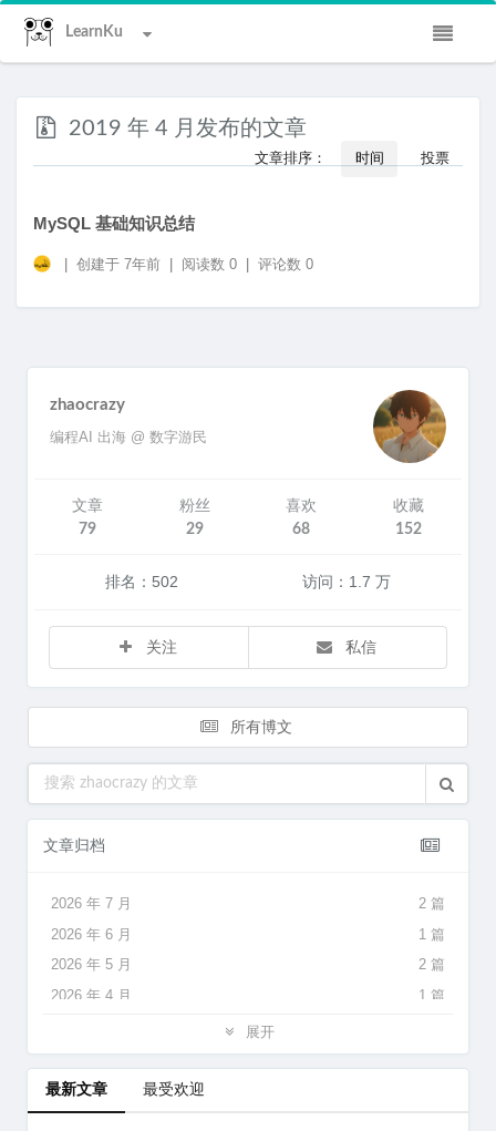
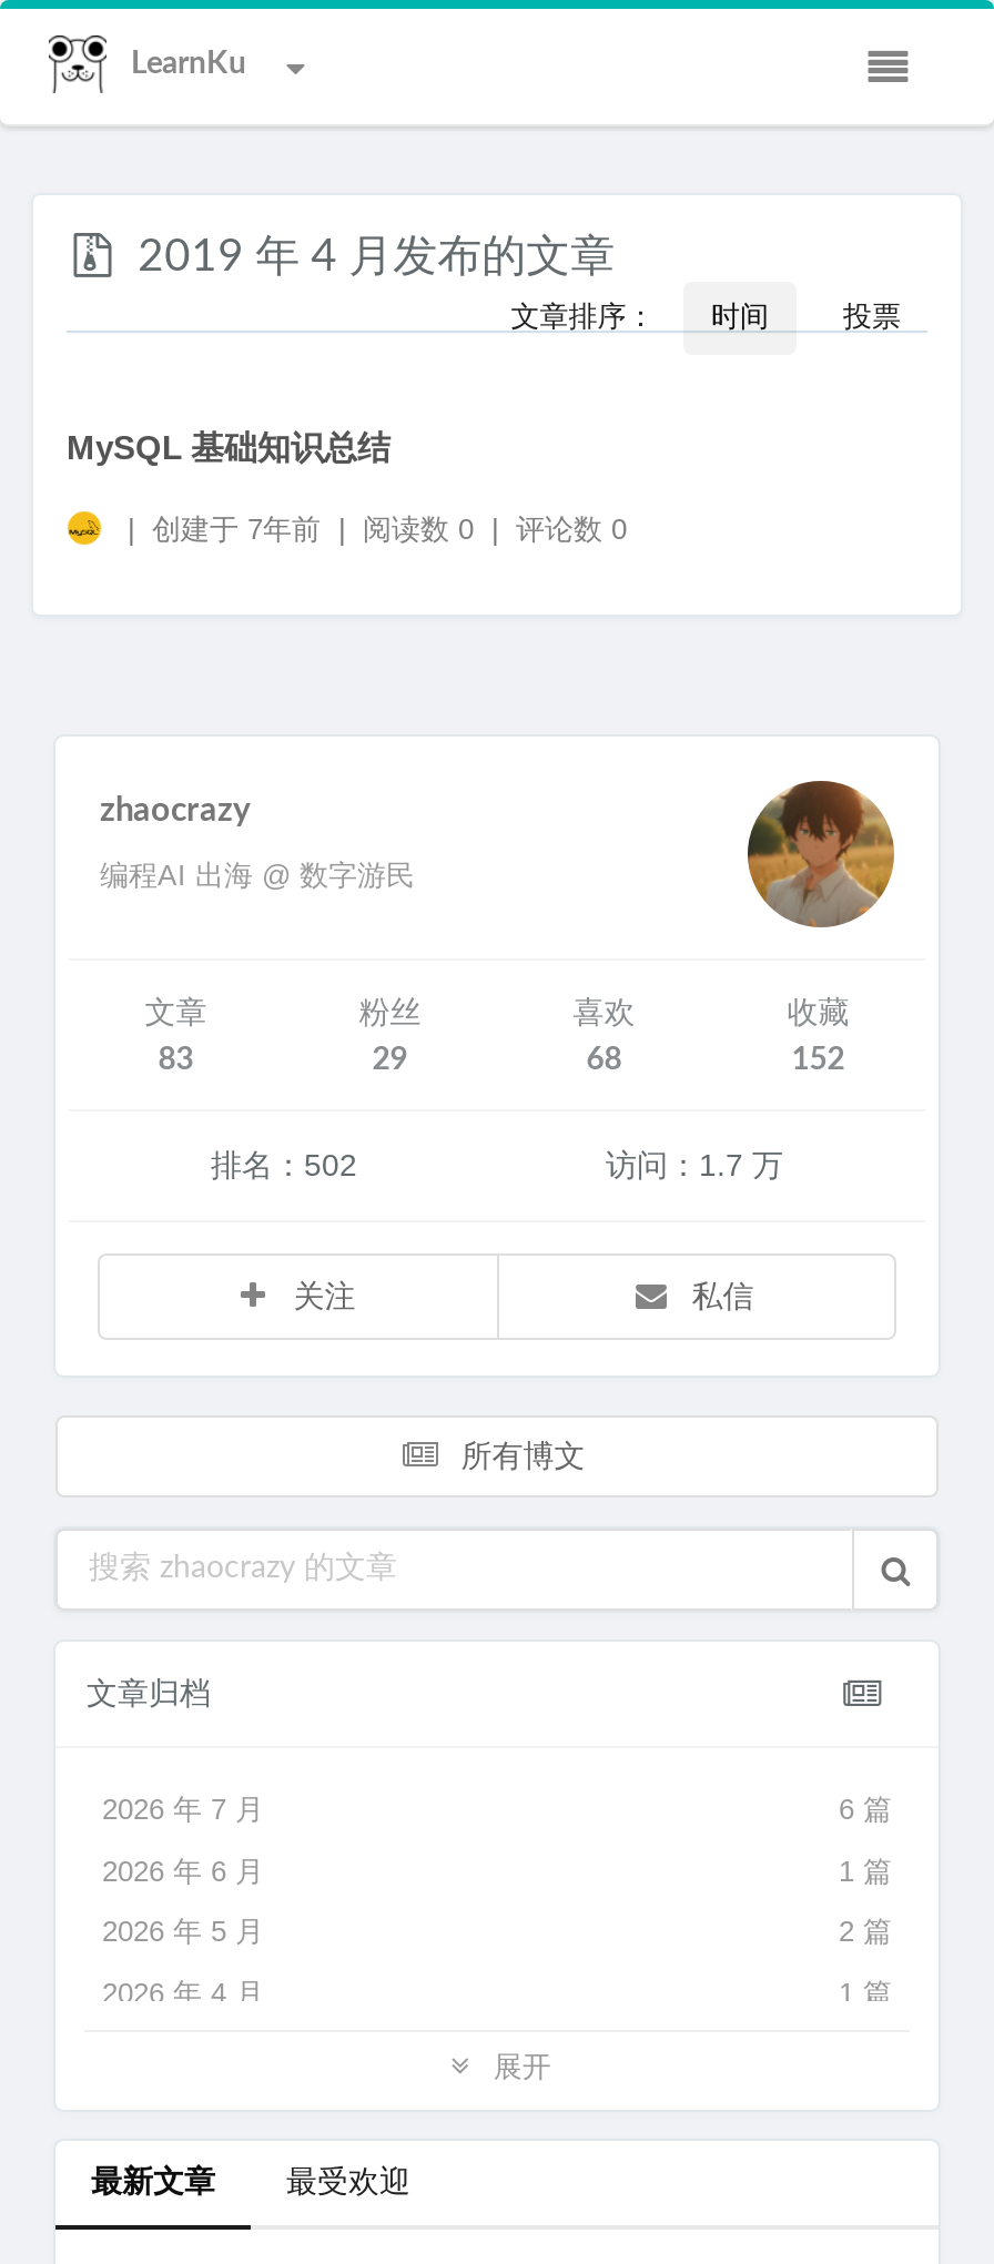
[79,522,97,537] 79 -> [158,1045,193,1076] 83
[418,895,445,912] 2 篇 -> [839,1793,892,1826] 6 篇

